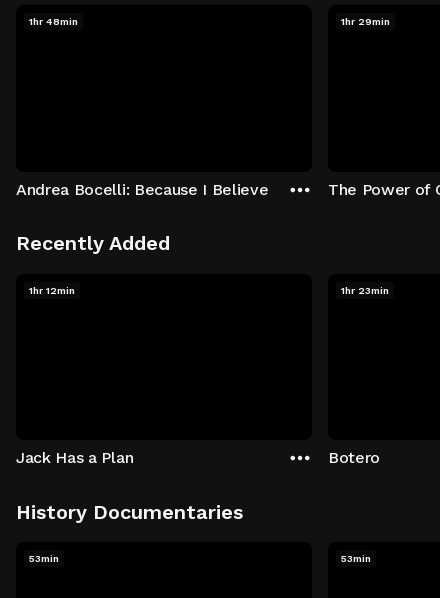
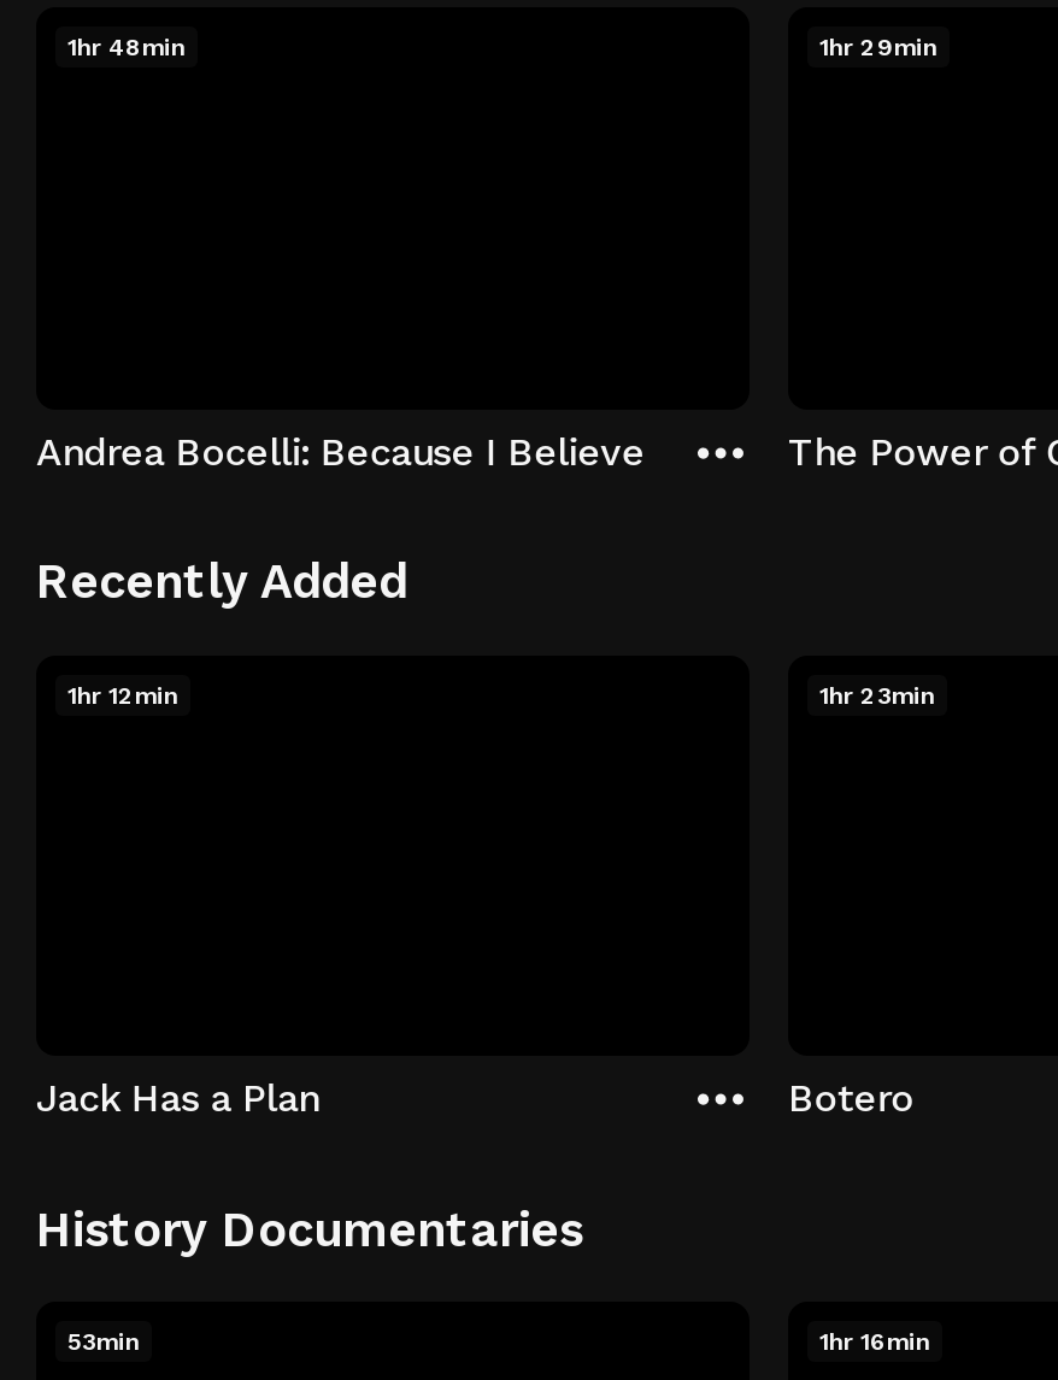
[341,553,371,564] 53min -> [819,1328,930,1355] 1hr 16min

